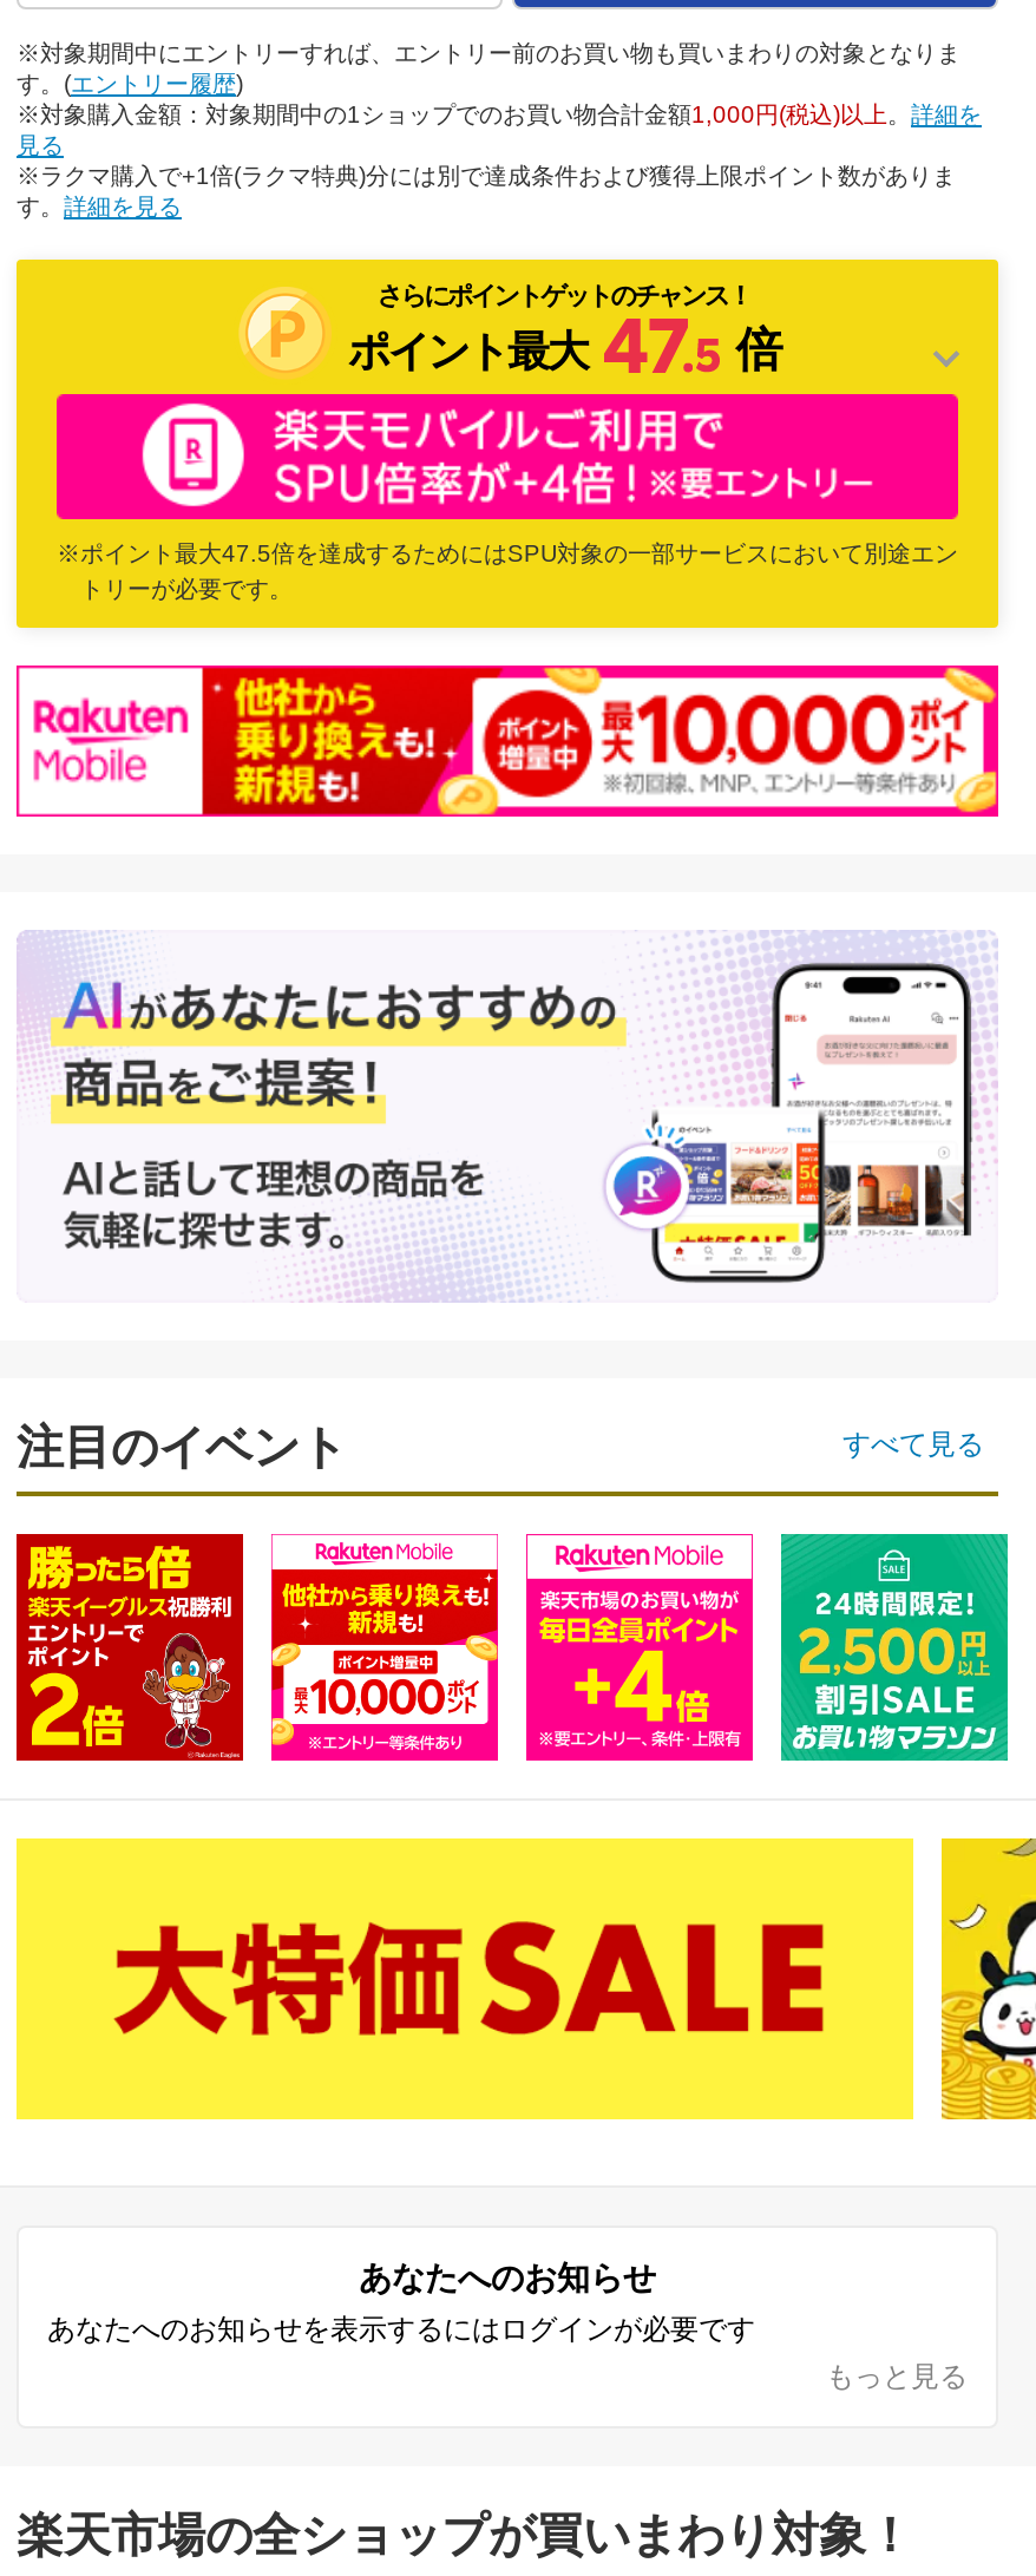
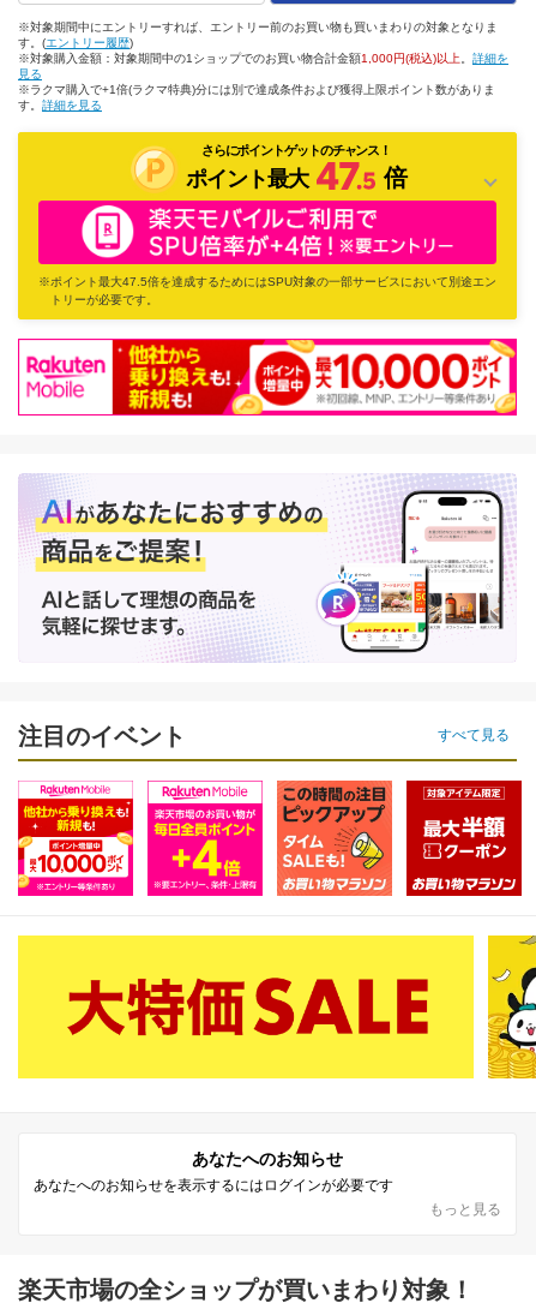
[14,1532,245,1763] [image] -> [17,781,134,897] [image]
[269,1541,500,1749] [image] -> [146,781,264,890] [image]
[524,1534,755,1763] [image] -> [276,779,393,897] [image]
[779,1532,1010,1763] [image] -> [405,779,523,897] [image]

